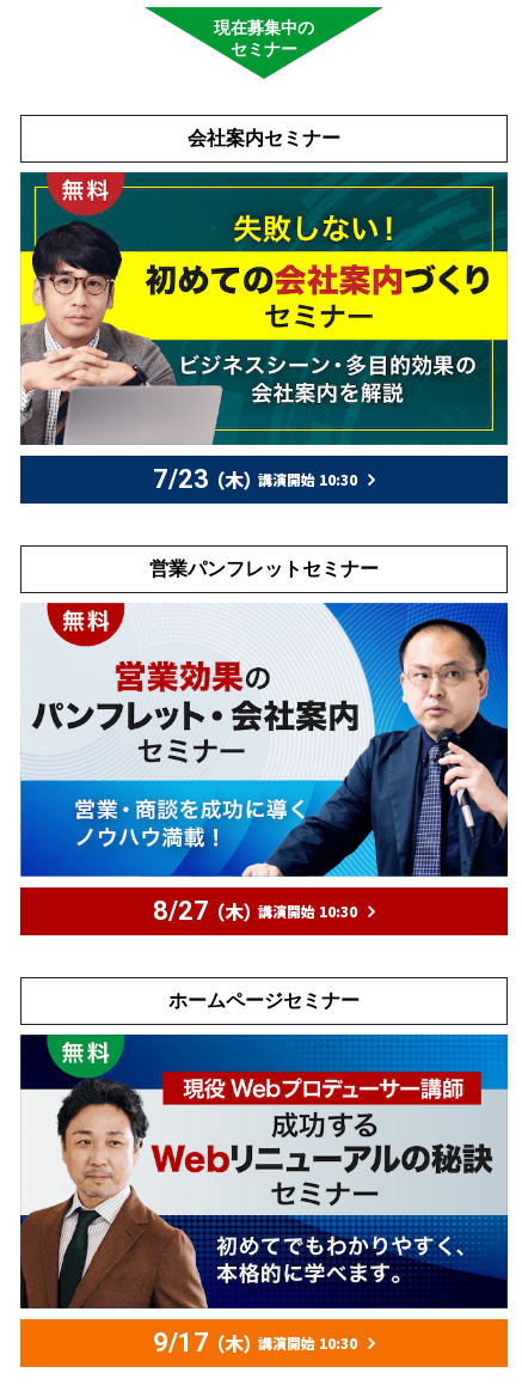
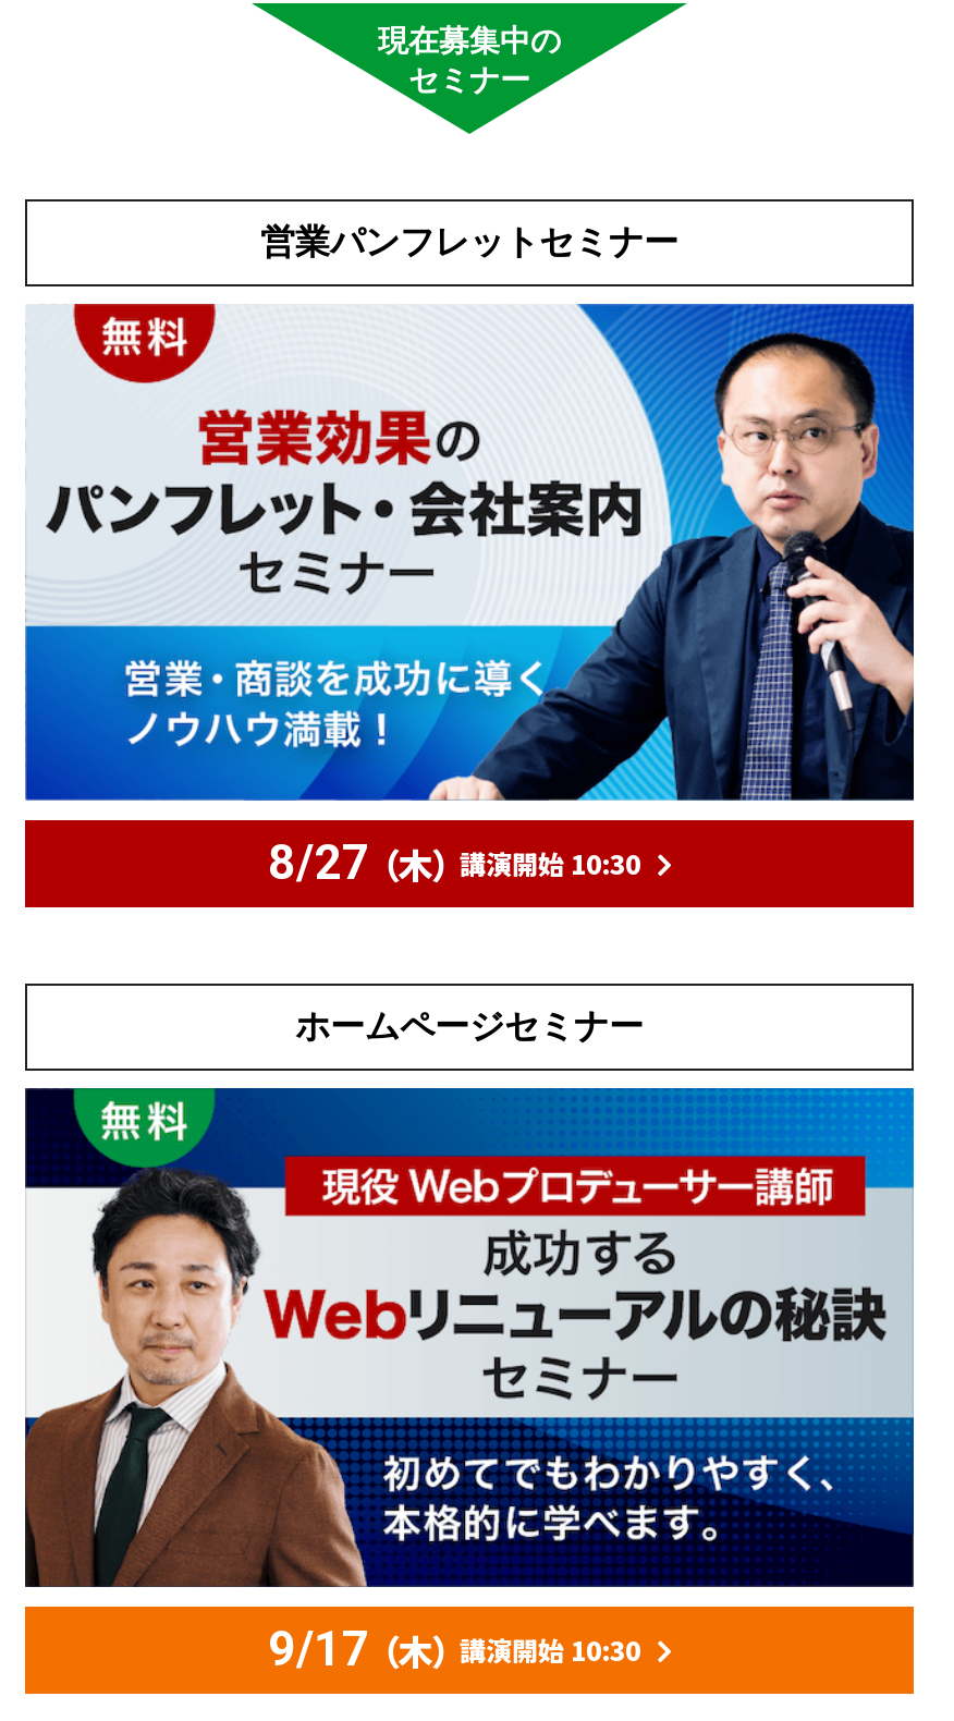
[188,127,340,148] 会社案内セミナー -> none
[19,171,509,494] [image] | 7/23 （木） 講演開始 10:30 -> none

